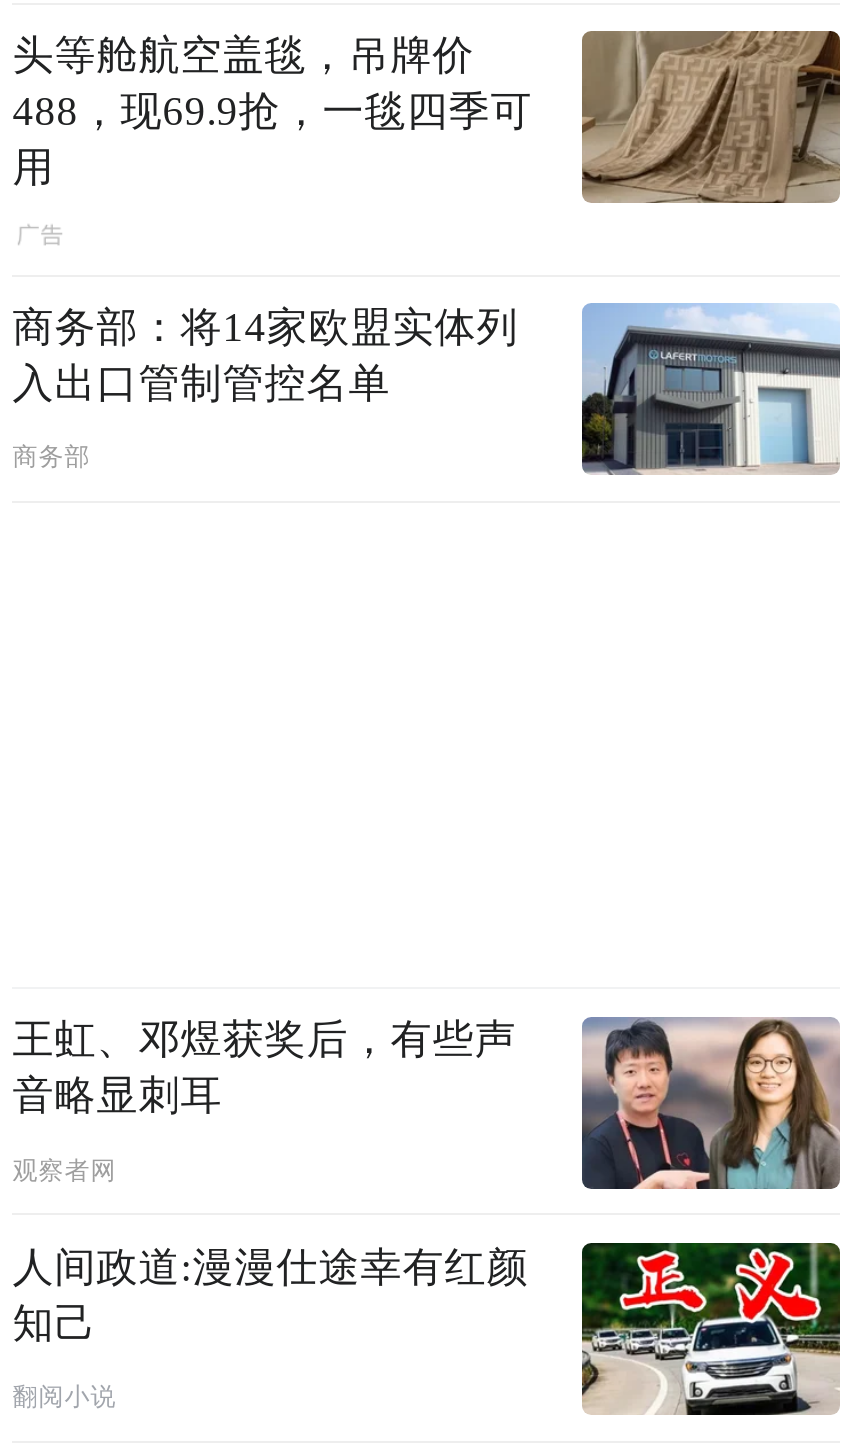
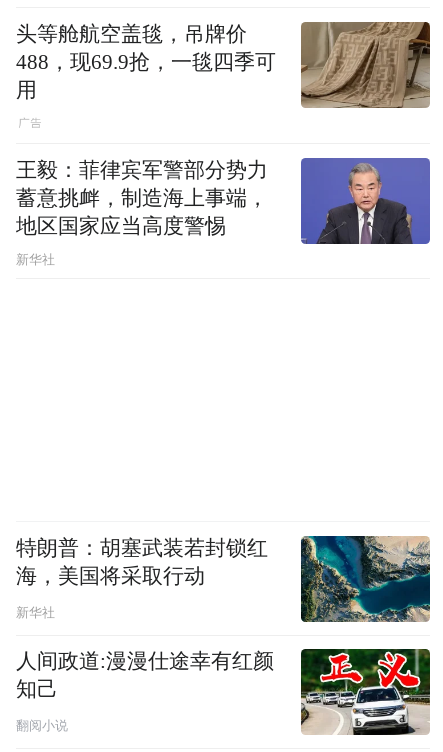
[12,304,842,476] [image] | 商务部：将14家欧盟实体列 | 入出口管制管控名单 -> [16,158,431,245] [image] | 王毅：菲律宾军警部分势力 | 蓄意挑衅，制造海上事端， | 地区国家应当高度警惕
[12,444,90,472] 商务部 -> [16,253,55,267] 新华社
[12,1016,840,1190] [image] | 王虹、邓煜获奖后，有些声 | 音略显刺耳 -> [16,536,431,623] [image] | 特朗普：胡塞武装若封锁红 | 海，美国将采取行动
[12,1157,116,1185] 观察者网 -> [16,606,55,620] 新华社

